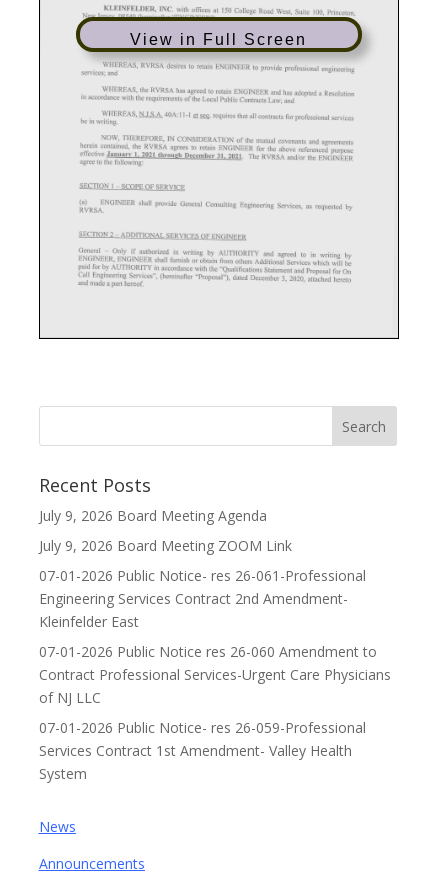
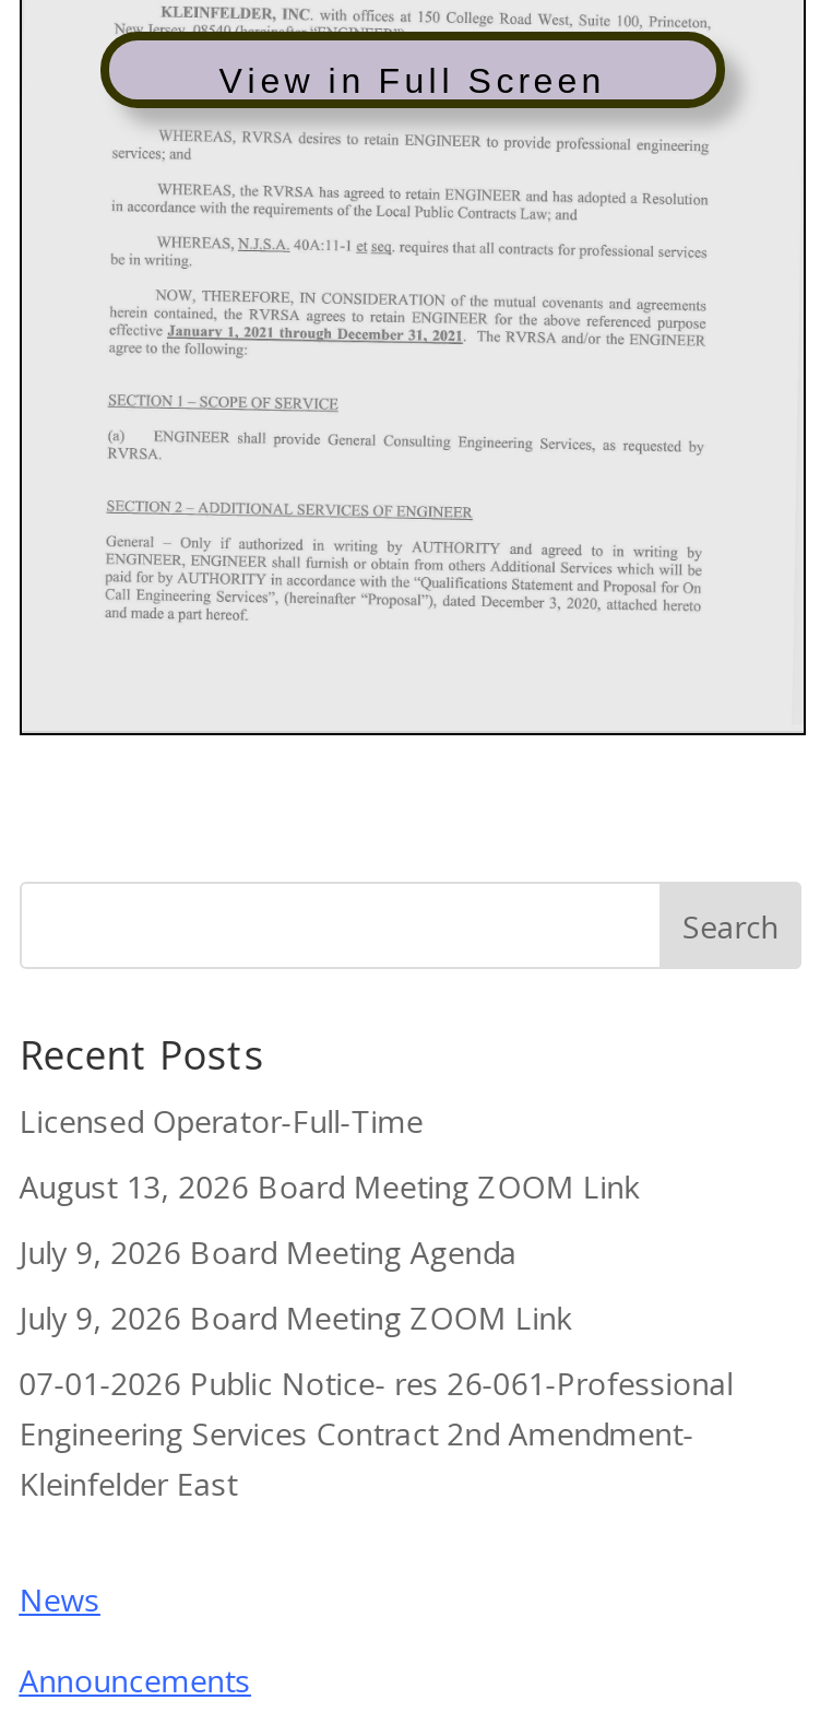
none -> [19,1100,639,1207] Licensed Operator-Full-Time | August 13, 2026 Board Meeting ZOOM Link
moved [39,506,366,631] -> [19,1231,733,1504]: July 9, 2026 Board Meeting Agenda | July 9, 2026 Board Meeting ZOOM Link | 07-01-2026 Public Notice- res 26-061-Professional | Engineering Services Contract 2nd Amendment- | Kleinfelder East
[39,642,391,783] 07-01-2026 Public Notice res 26-060 Amendment to | Contract Professional Services-Urgent Care Physicians | of NJ LLC | 07-01-2026 Public Notice- res 26-059-Professional | Services Contract 1st Amendment- Valley Health | System -> none

